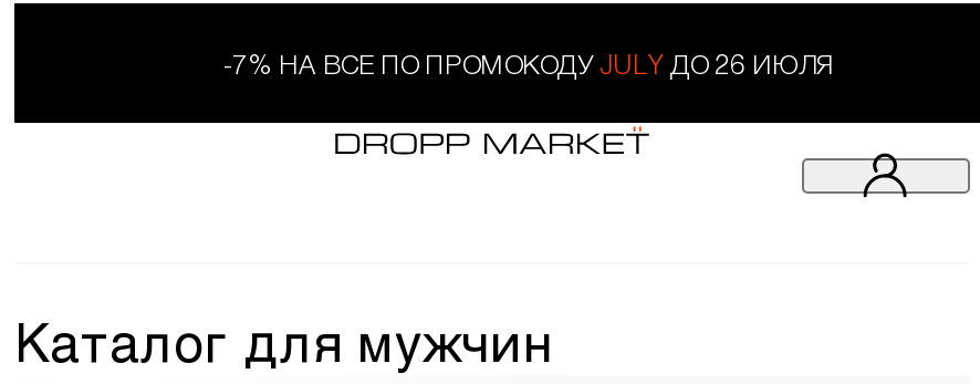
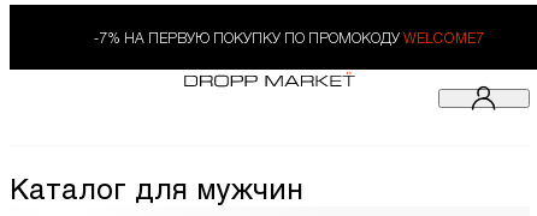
[223,48,832,79] -7% НА ВСЕ ПО ПРОМОКОДУ JULY ДО 26 ИЮЛЯ -> [94,29,484,46] -7% НА ПЕРВУЮ ПОКУПКУ ПО ПРОМОКОДУ WELCOME7

